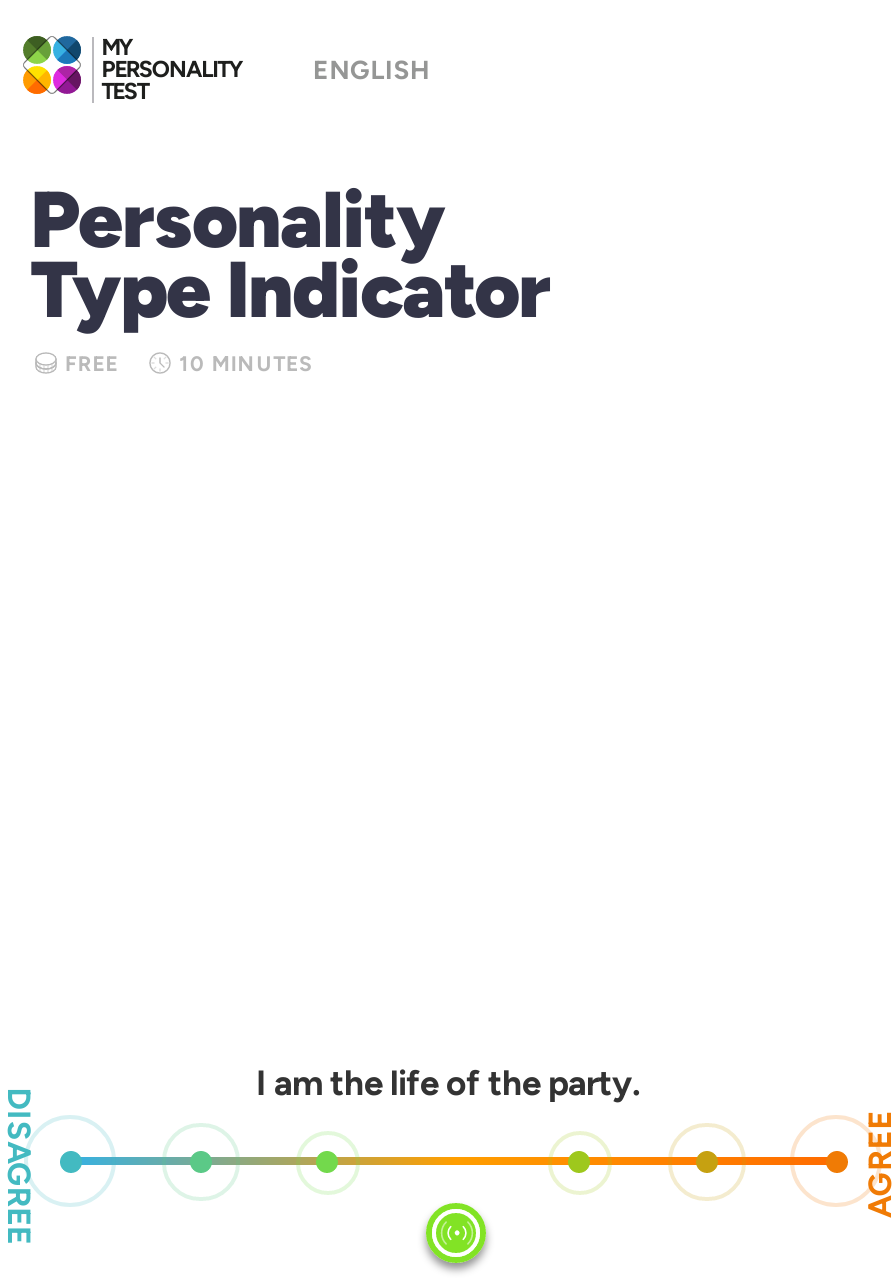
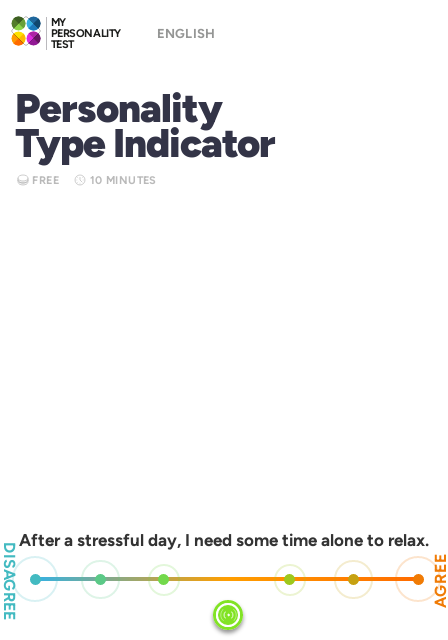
[256,1064,640,1104] I am the life of the party. -> [19,530,429,550] After a stressful day, I need some time alone to relax.

